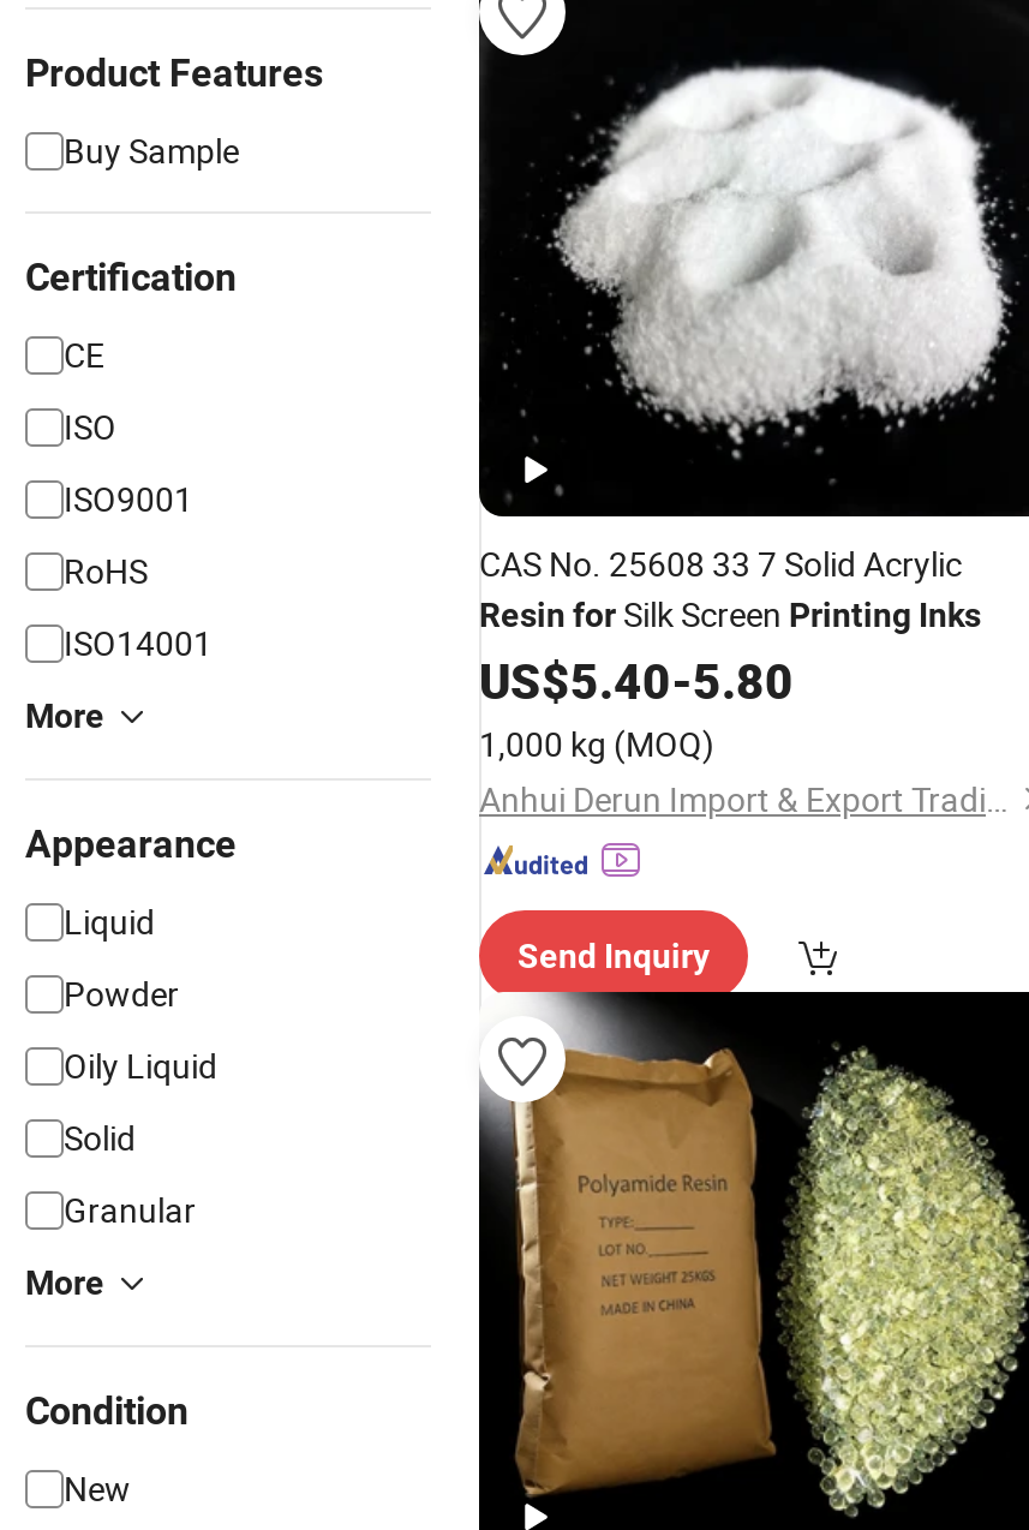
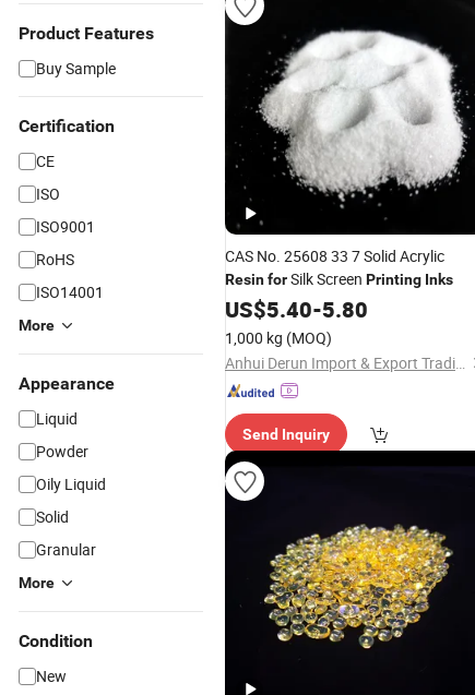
[479,990,1022,1518] [image] -> [224,450,472,688] [image]

